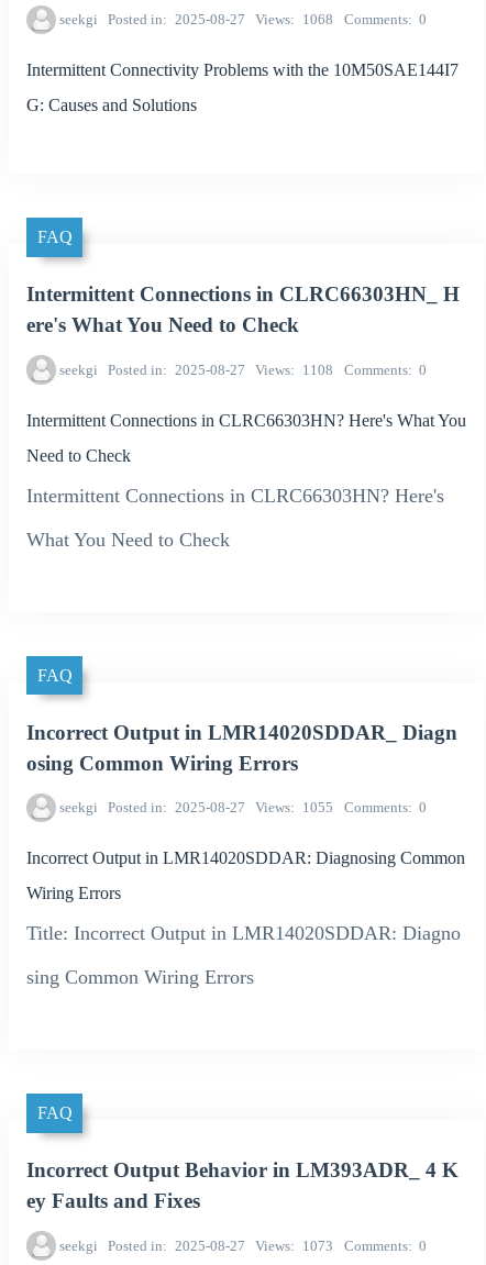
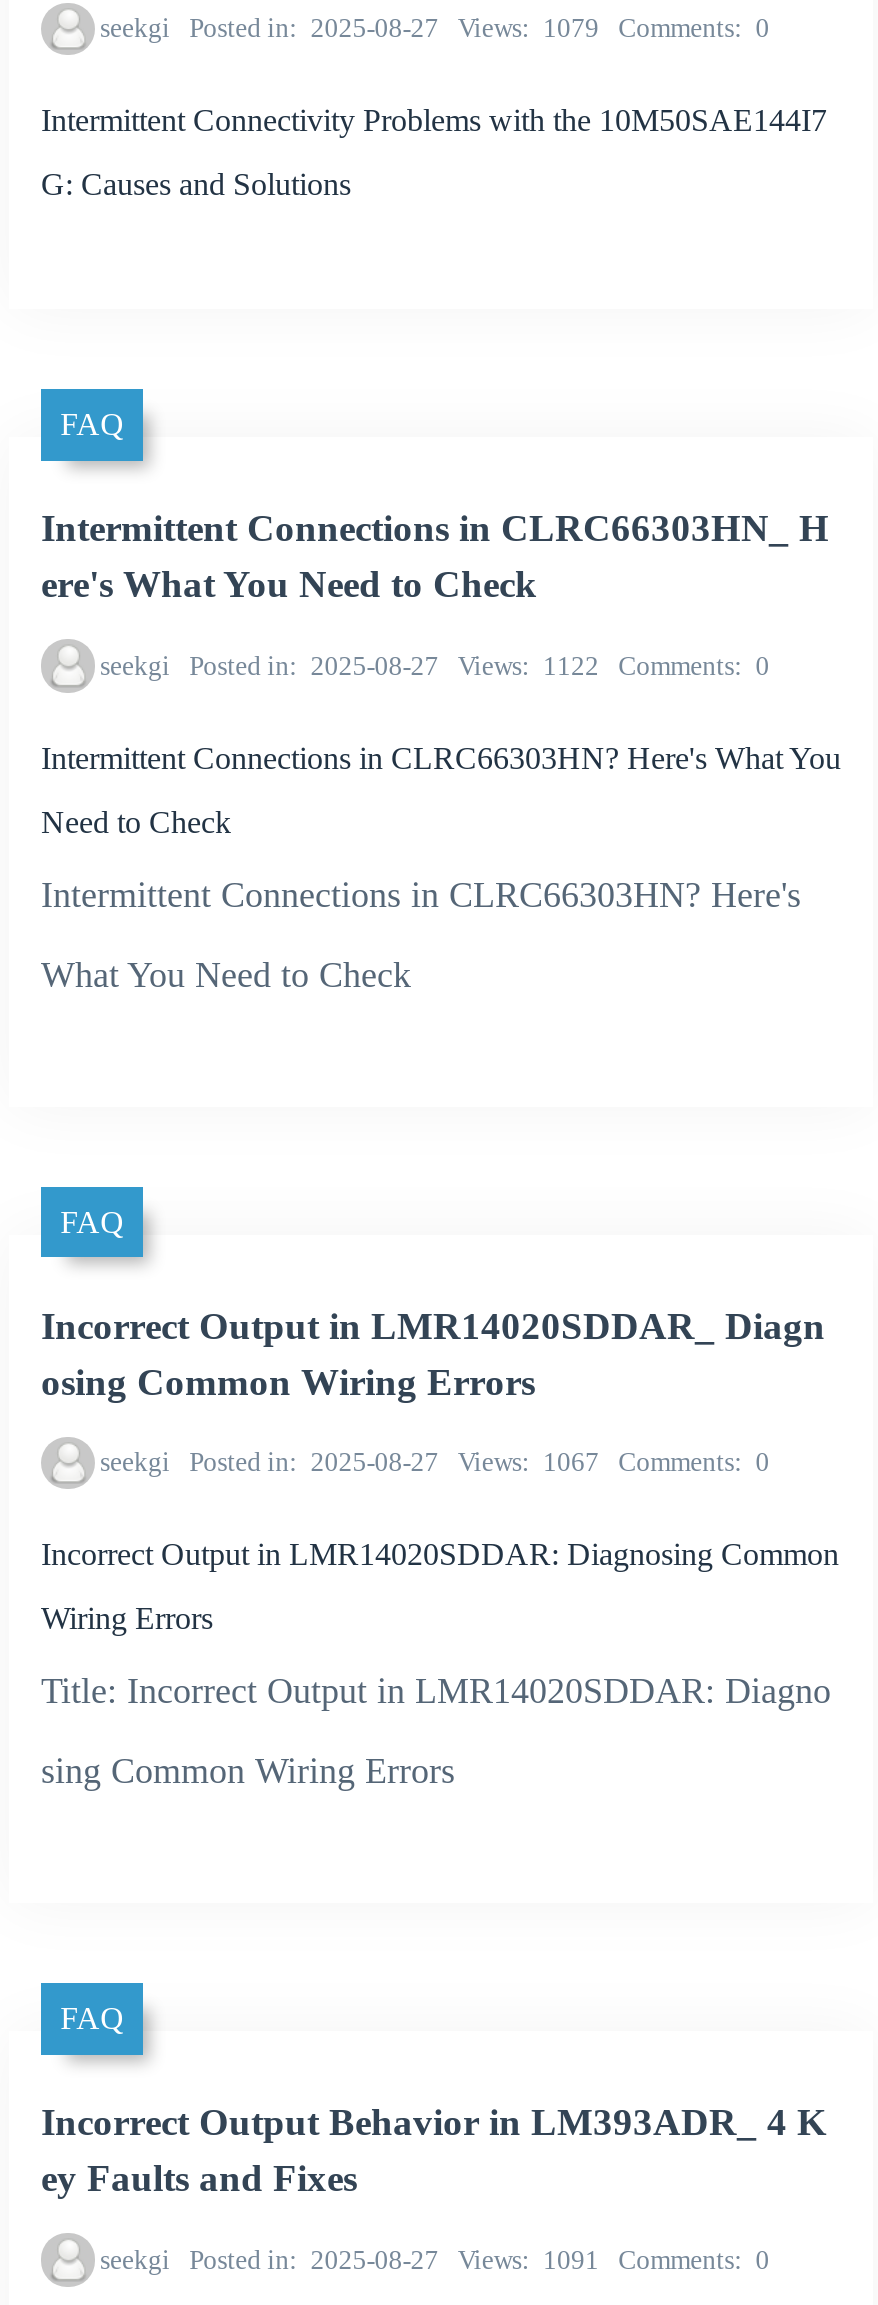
[59,11,427,28] seekgi Posted in 2025-08-27 Views 1068 Comments 0 -> [100,13,770,43] seekgi Posted in 2025-08-27 Views 1079 Comments 0
[59,361,427,378] seekgi Posted in 2025-08-27 Views 1108 Comments 0 -> [100,650,770,680] seekgi Posted in 2025-08-27 Views 1122 Comments 0
[59,799,427,816] seekgi Posted in 2025-08-27 Views 1055 Comments 0 -> [100,1447,770,1477] seekgi Posted in 2025-08-27 Views 1067 Comments 0
[59,1237,427,1254] seekgi Posted in 2025-08-27 Views 1073 Comments 0 -> [100,2244,770,2274] seekgi Posted in 2025-08-27 Views 1091 Comments 0

